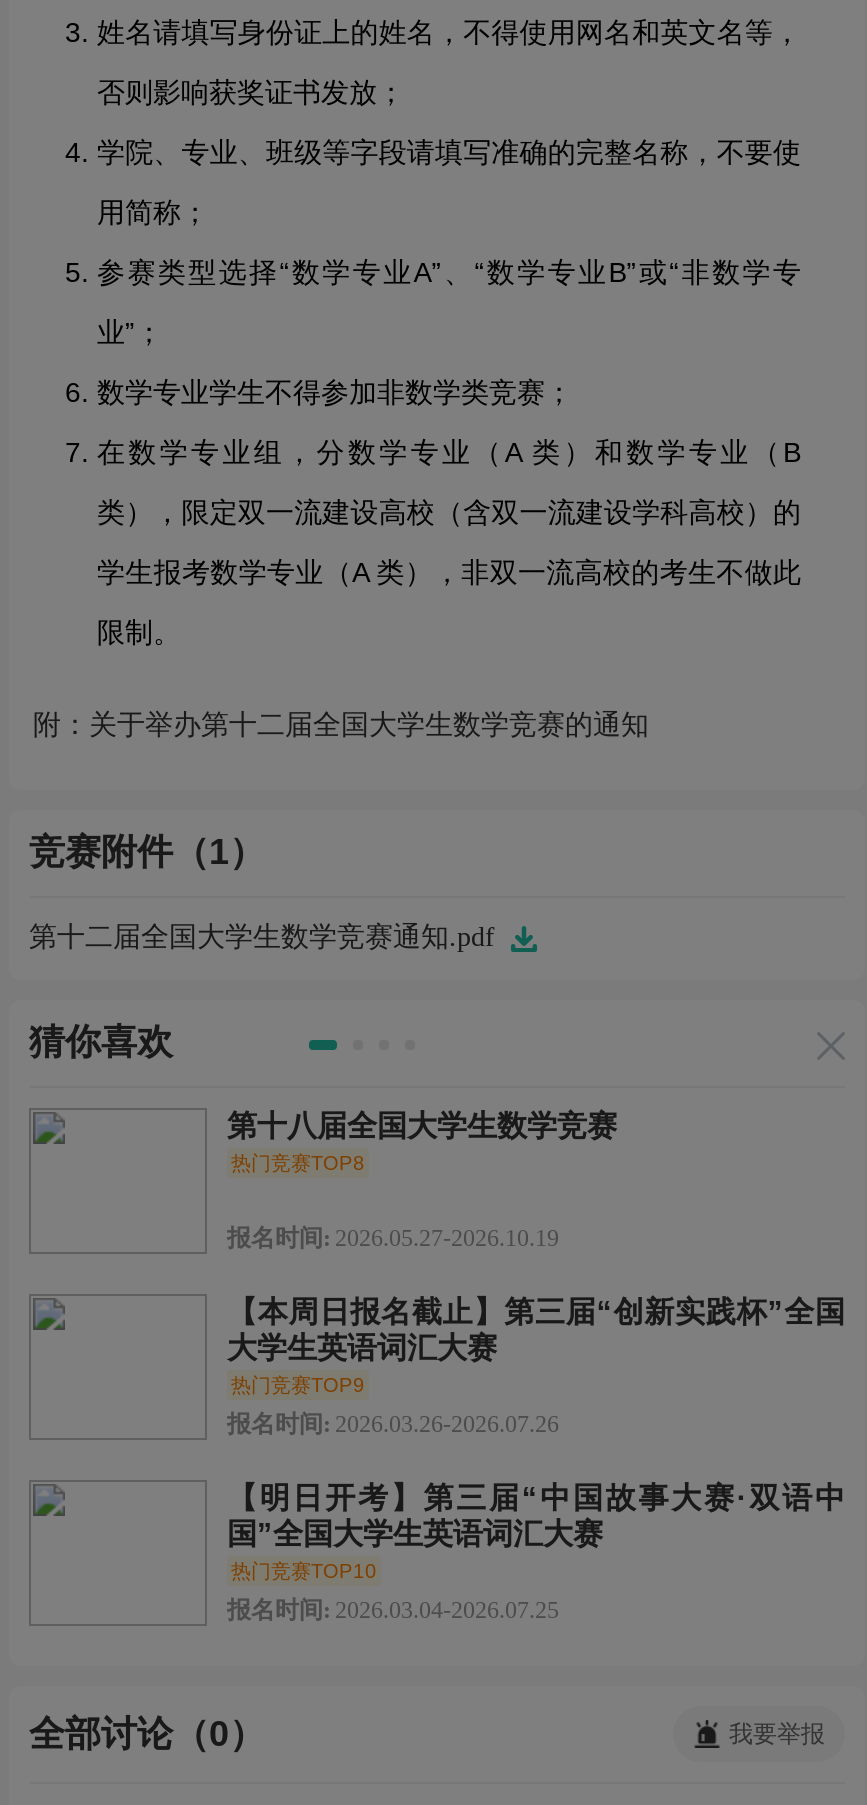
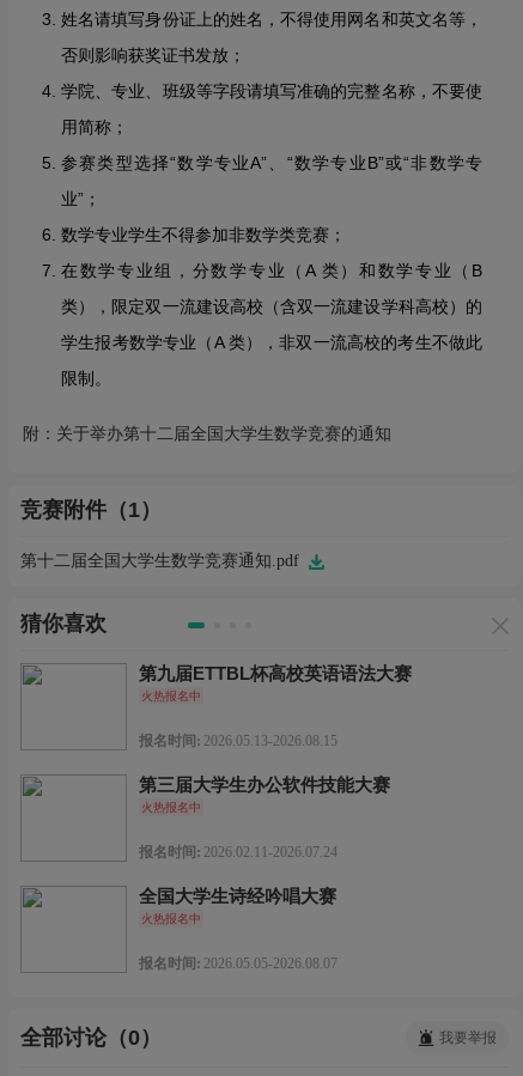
[227,1108,617,1174] 第十八届全国大学生数学竞赛 | 热门竞赛TOP8 -> [139,663,412,703] 第九届ETTBL杯高校英语语法大赛 | 火热报名中
[227,1224,559,1252] 报名时间: 2026.05.27-2026.10.19 -> [139,732,337,749] 报名时间: 2026.05.13-2026.08.15
[227,1294,845,1396] 【本周日报名截止】第三届“创新实践杯”全国 | 大学生英语词汇大赛 | 热门竞赛TOP9 -> [139,774,390,814] 第三届大学生办公软件技能大赛 | 火热报名中
[227,1410,559,1438] 报名时间: 2026.03.26-2026.07.26 -> [139,844,337,861] 报名时间: 2026.02.11-2026.07.24
[227,1480,845,1582] 【明日开考】第三届“中国故事大赛·双语中 | 国”全国大学生英语词汇大赛 | 热门竞赛TOP10 -> [139,886,336,925] 全国大学生诗经吟唱大赛 | 火热报名中
[227,1596,559,1624] 报名时间: 2026.03.04-2026.07.25 -> [139,955,337,972] 报名时间: 2026.05.05-2026.08.07

